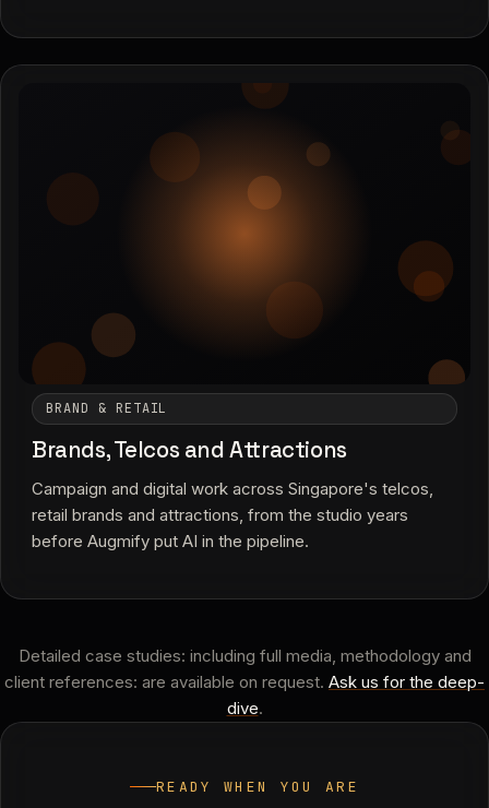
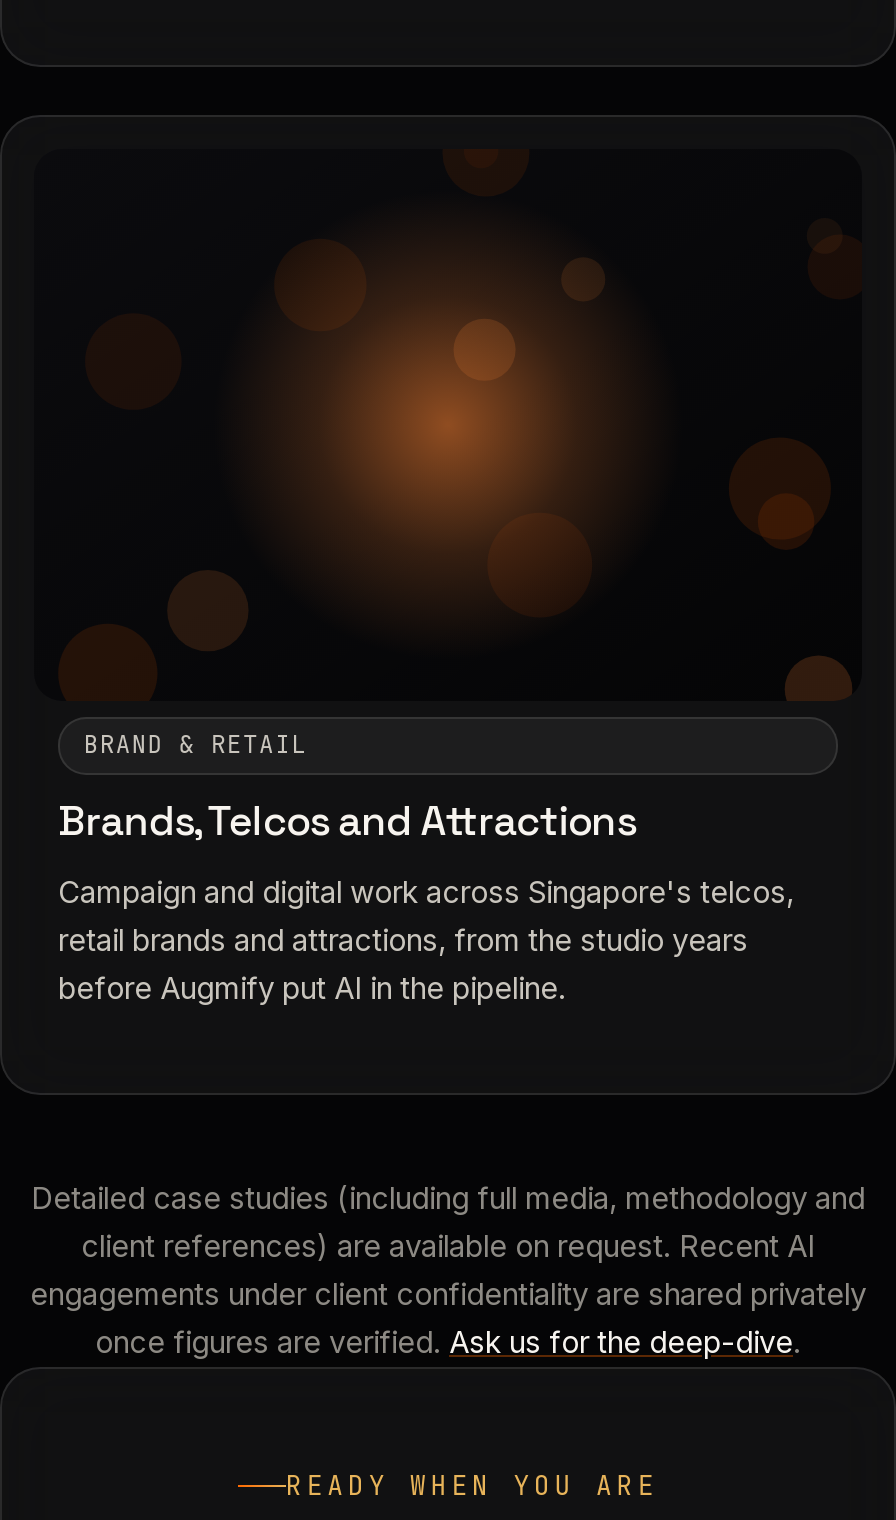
[4,645,485,718] Detailed case studies: including full media, methodology and | client references: are available on request. Ask us for the deep- | dive. -> [30,1179,866,1361] Detailed case studies (including full media, methodology and | client references) are available on request. Recent AI | engagements under client confidentiality are shared privately | once figures are verified. Ask us for the deep-dive.

